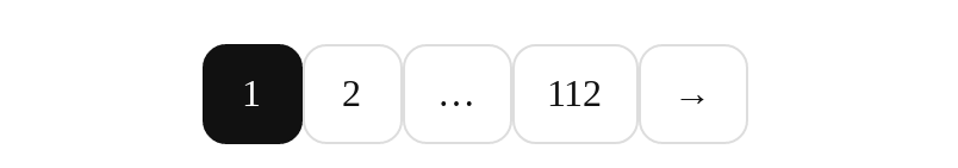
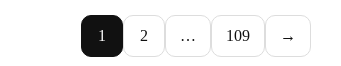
[547,73,602,113] 112 -> [226,27,250,44] 109

